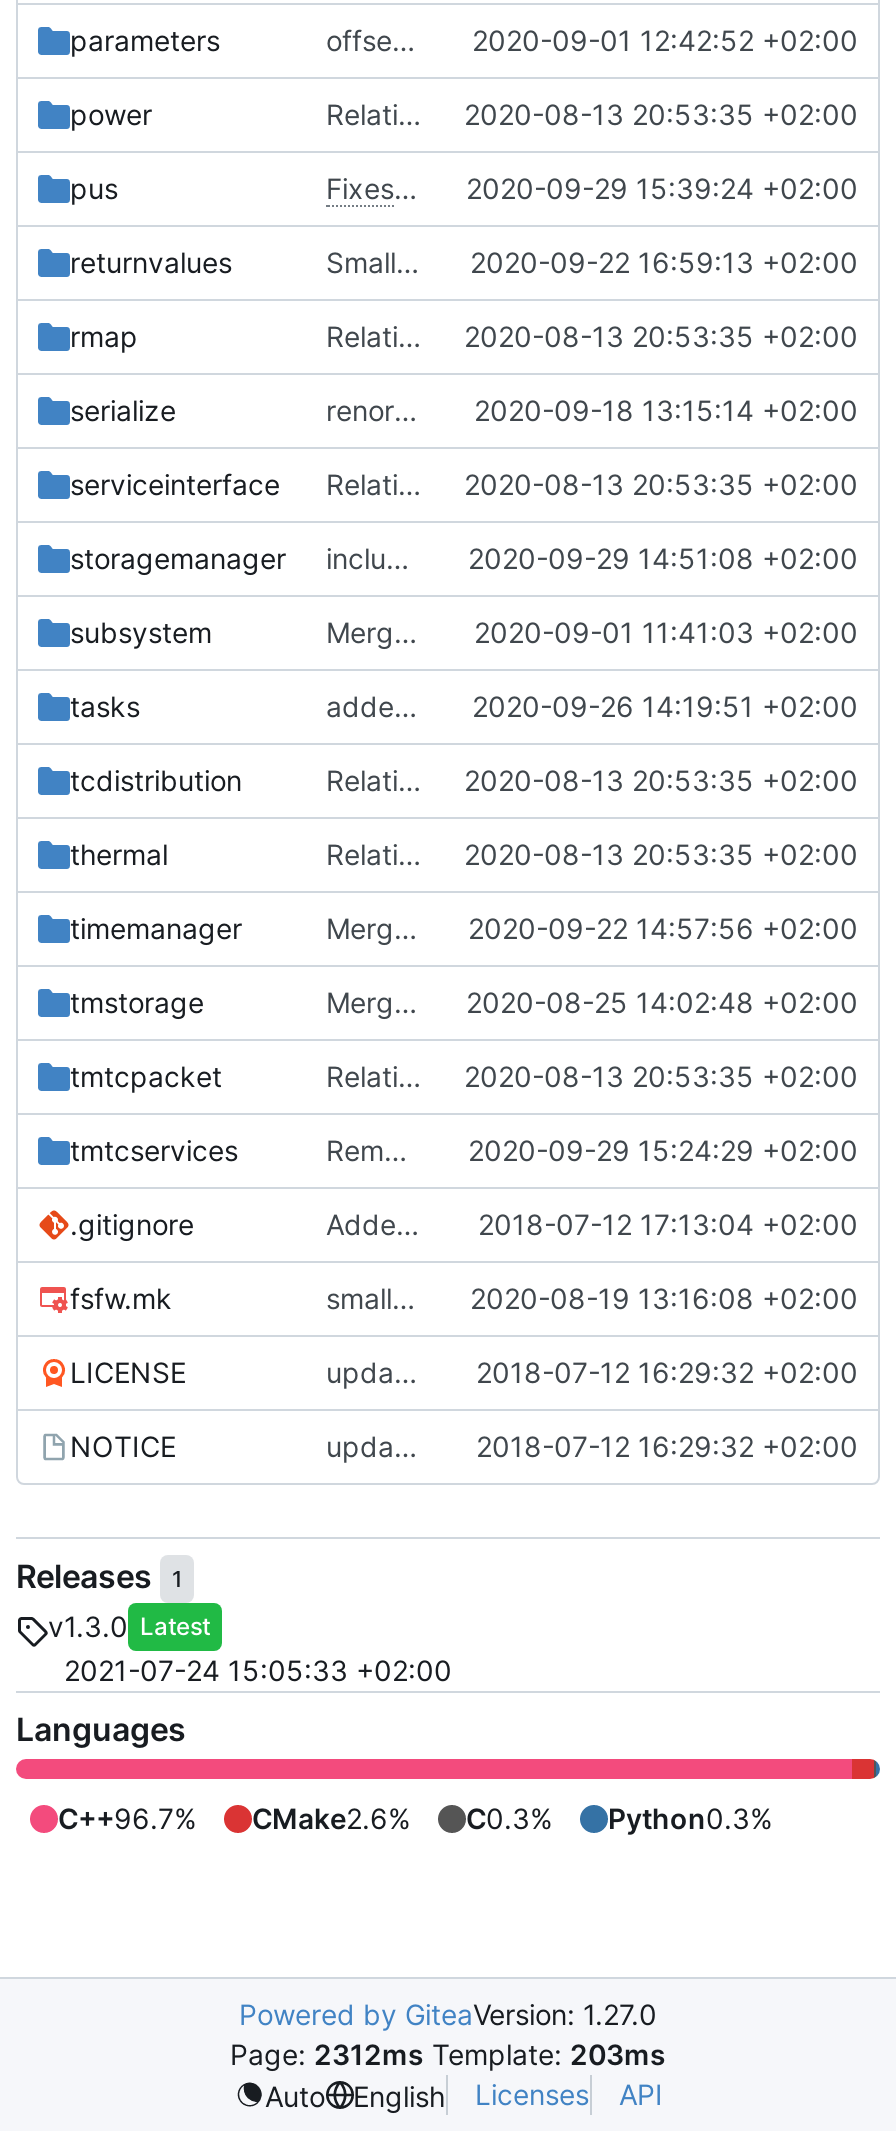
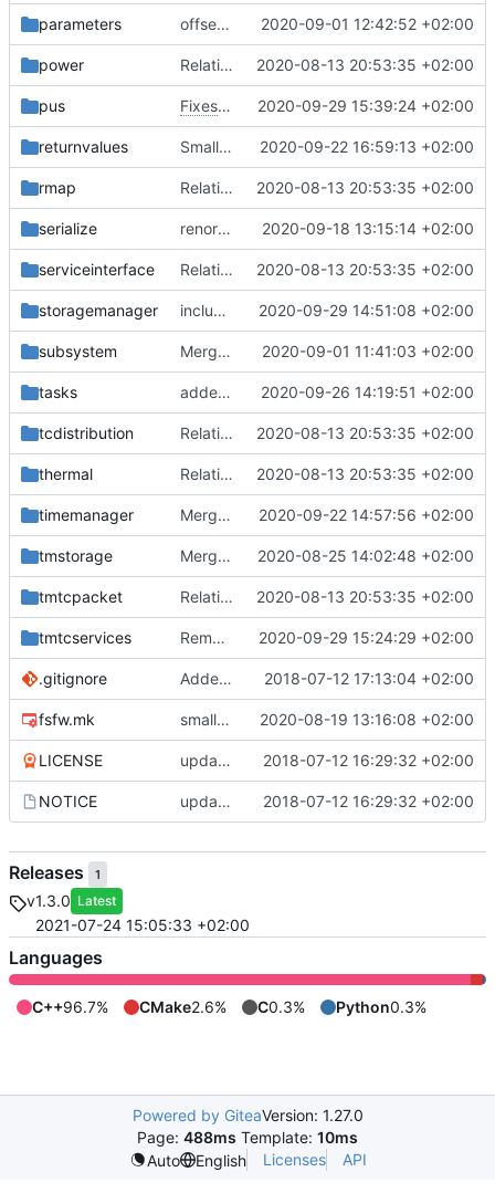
[230,2038,666,2072] Page: 2312ms Template: 203ms -> [137,1128,358,1147] Page: 488ms Template: 10ms

